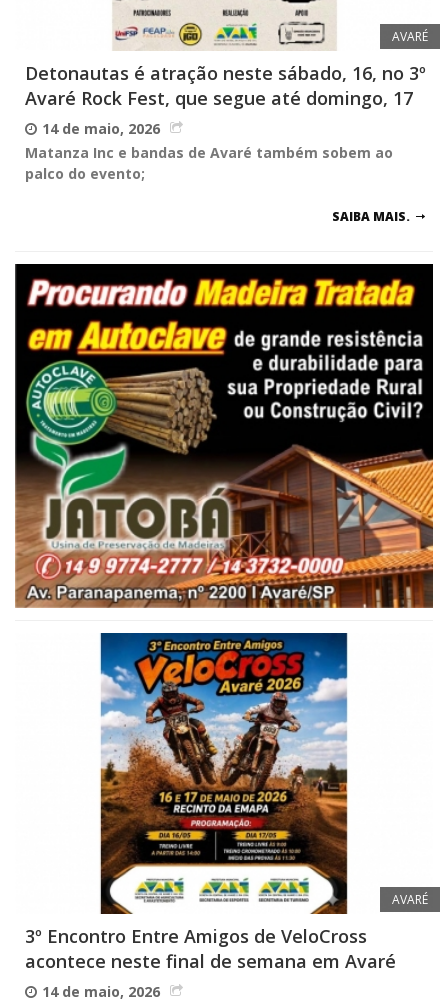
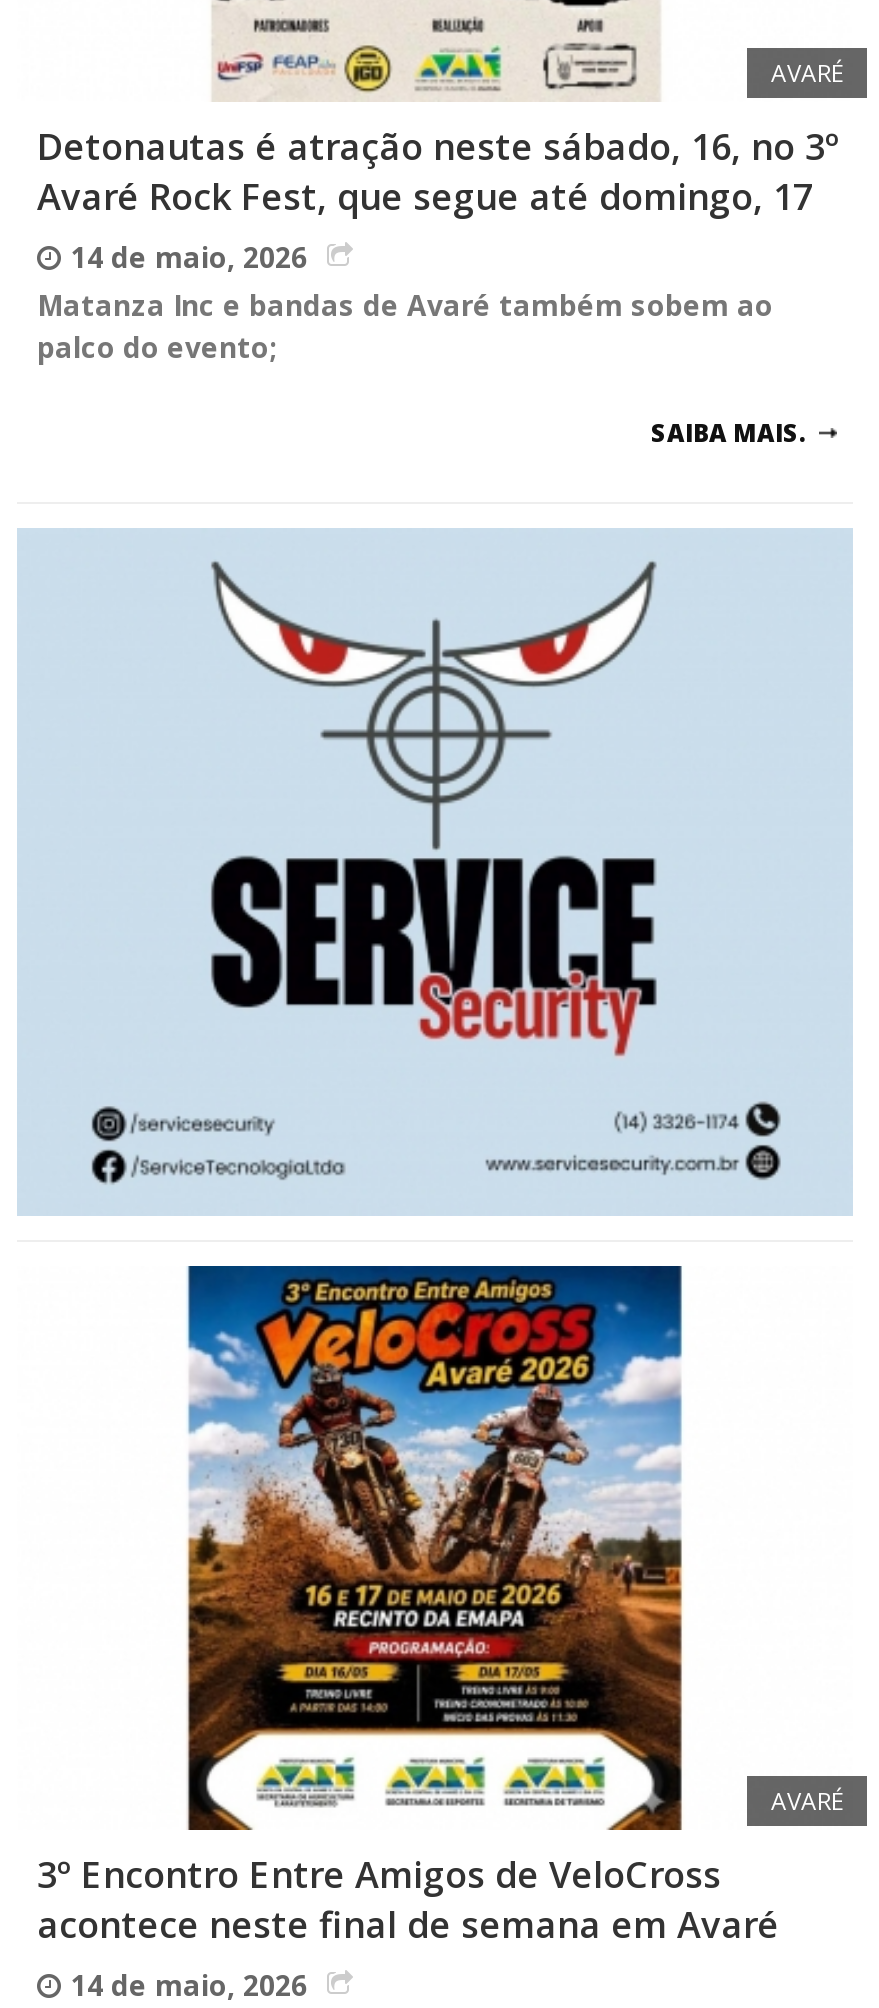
[14,263,434,609] [image] -> [17,528,853,1216] [image]

